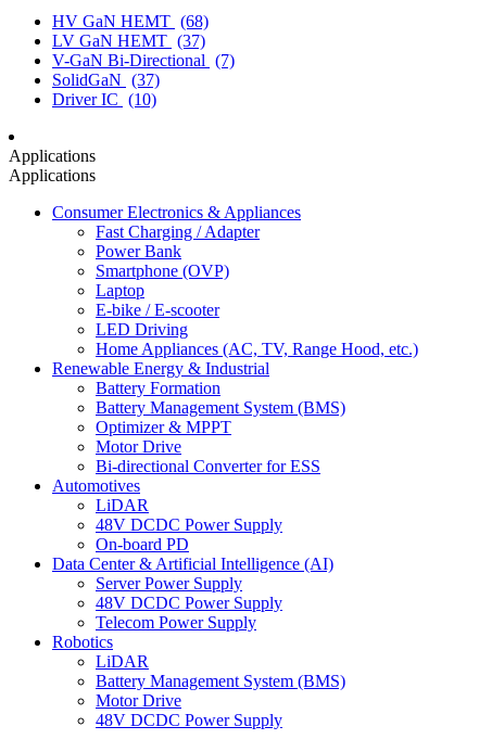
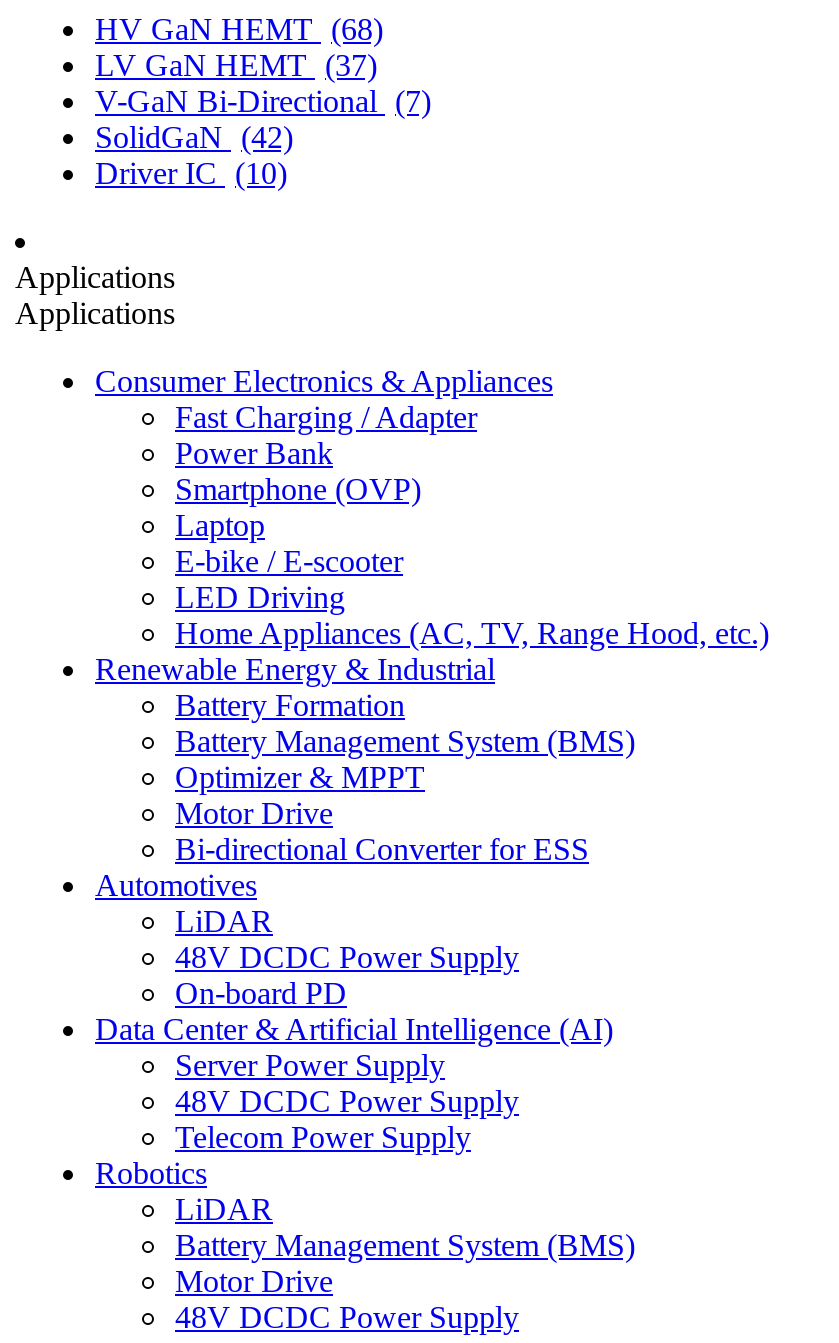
[52,71,160,89] SolidGaN (37) -> [95,120,293,154] SolidGaN (42)

